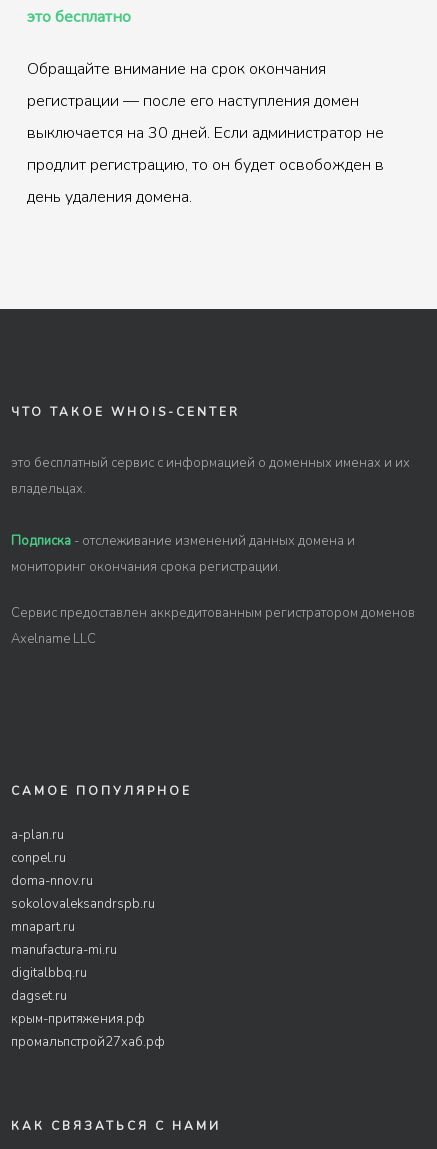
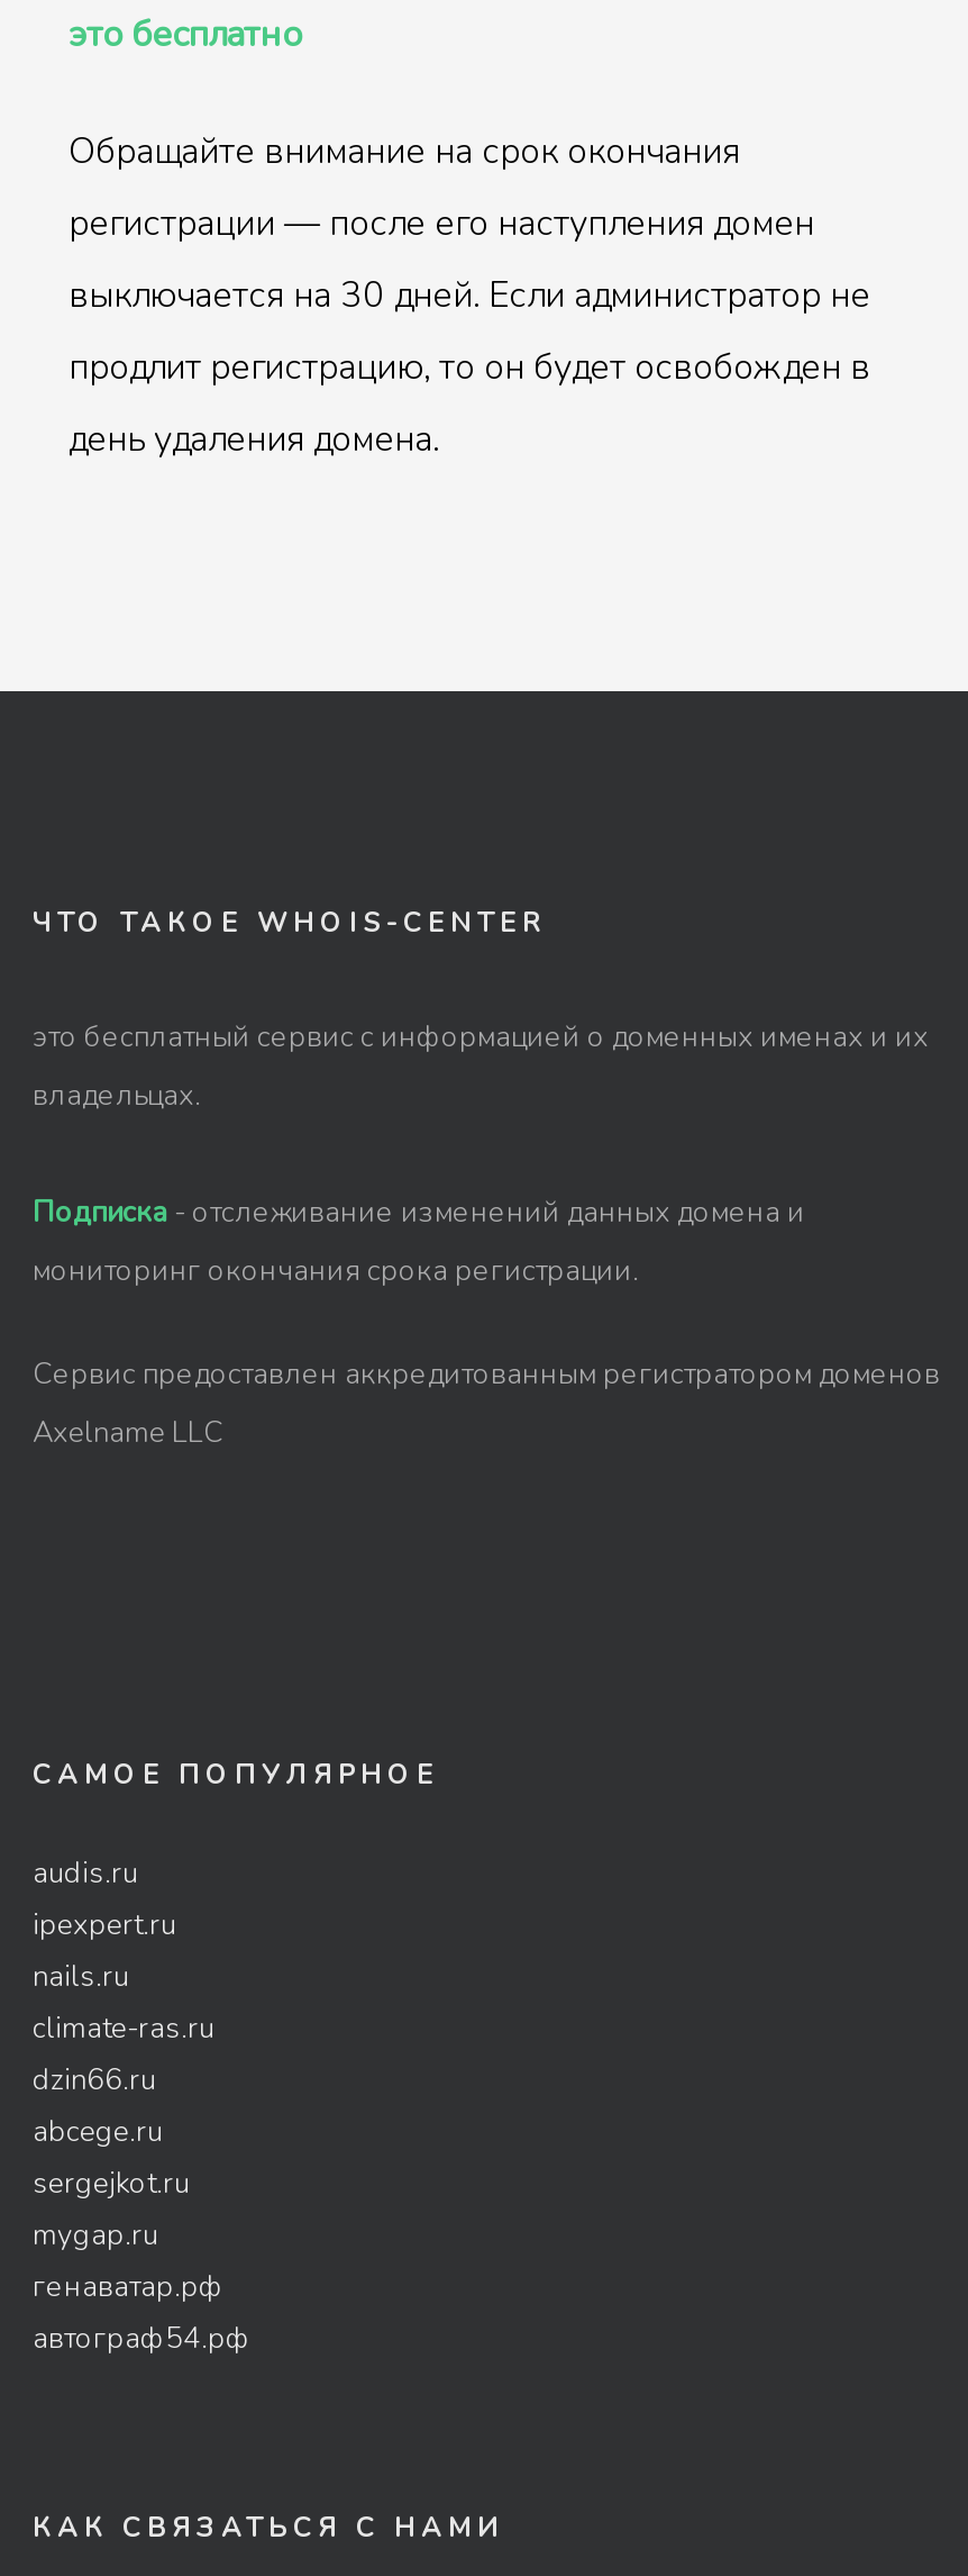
[11,826,165,1051] a-plan.ru | conpel.ru | doma-nnov.ru | sokolovaleksandrspb.ru | mnapart.ru | manufactura-mi.ru | digitalbbq.ru | dagset.ru | крым-притяжения.рф | промальпстрой27хаб.рф -> [33,1853,250,2359] audis.ru | ipexpert.ru | nails.ru | climate-ras.ru | dzin66.ru | abcege.ru | sergejkot.ru | mygap.ru | генаватар.рф | автограф54.рф

